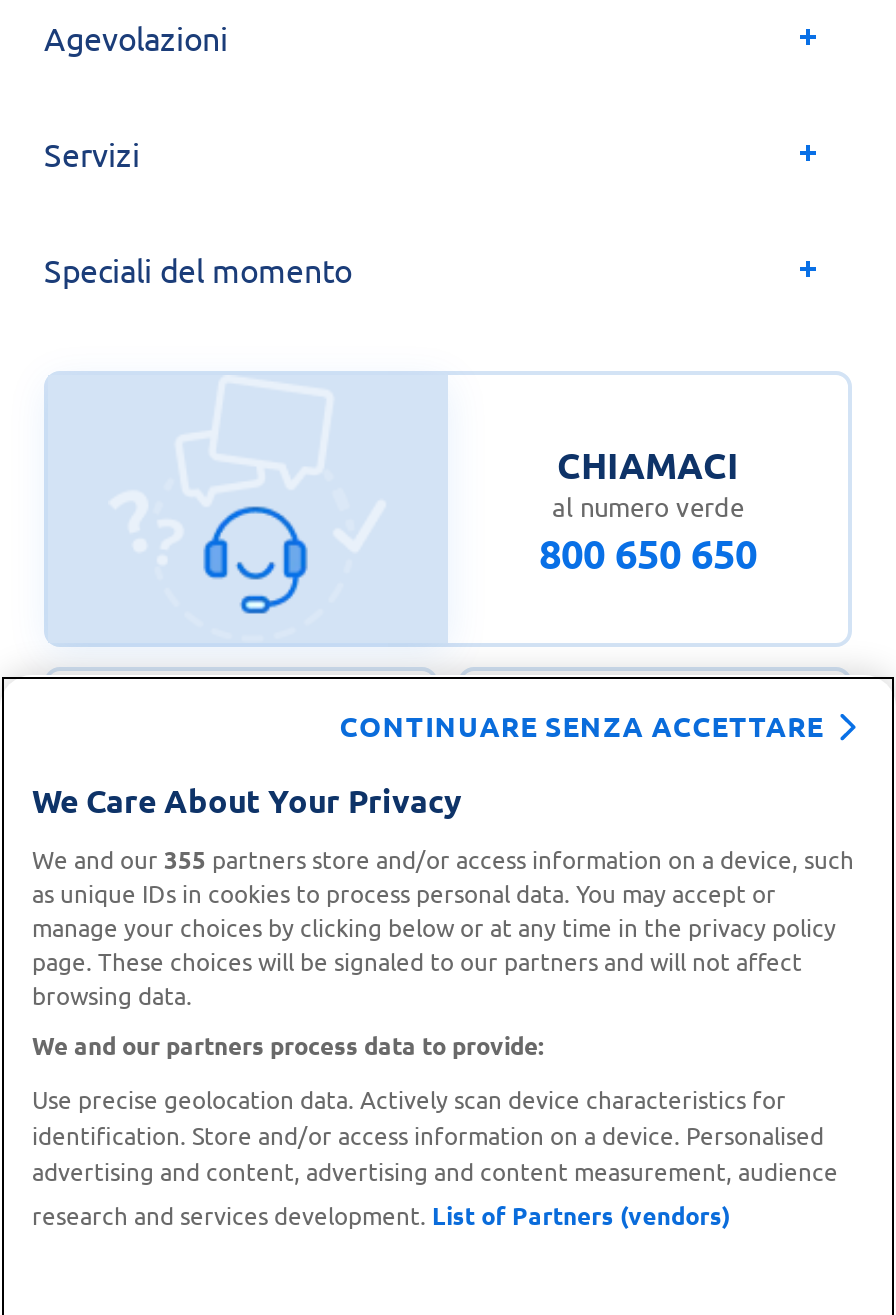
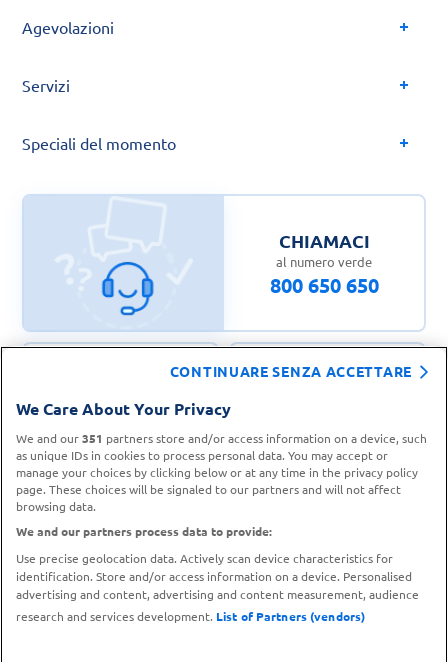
[32,843,854,875] We and our 355 partners store and/or access information on a device, such -> [16,430,427,446] We and our 351 partners store and/or access information on a device, such

